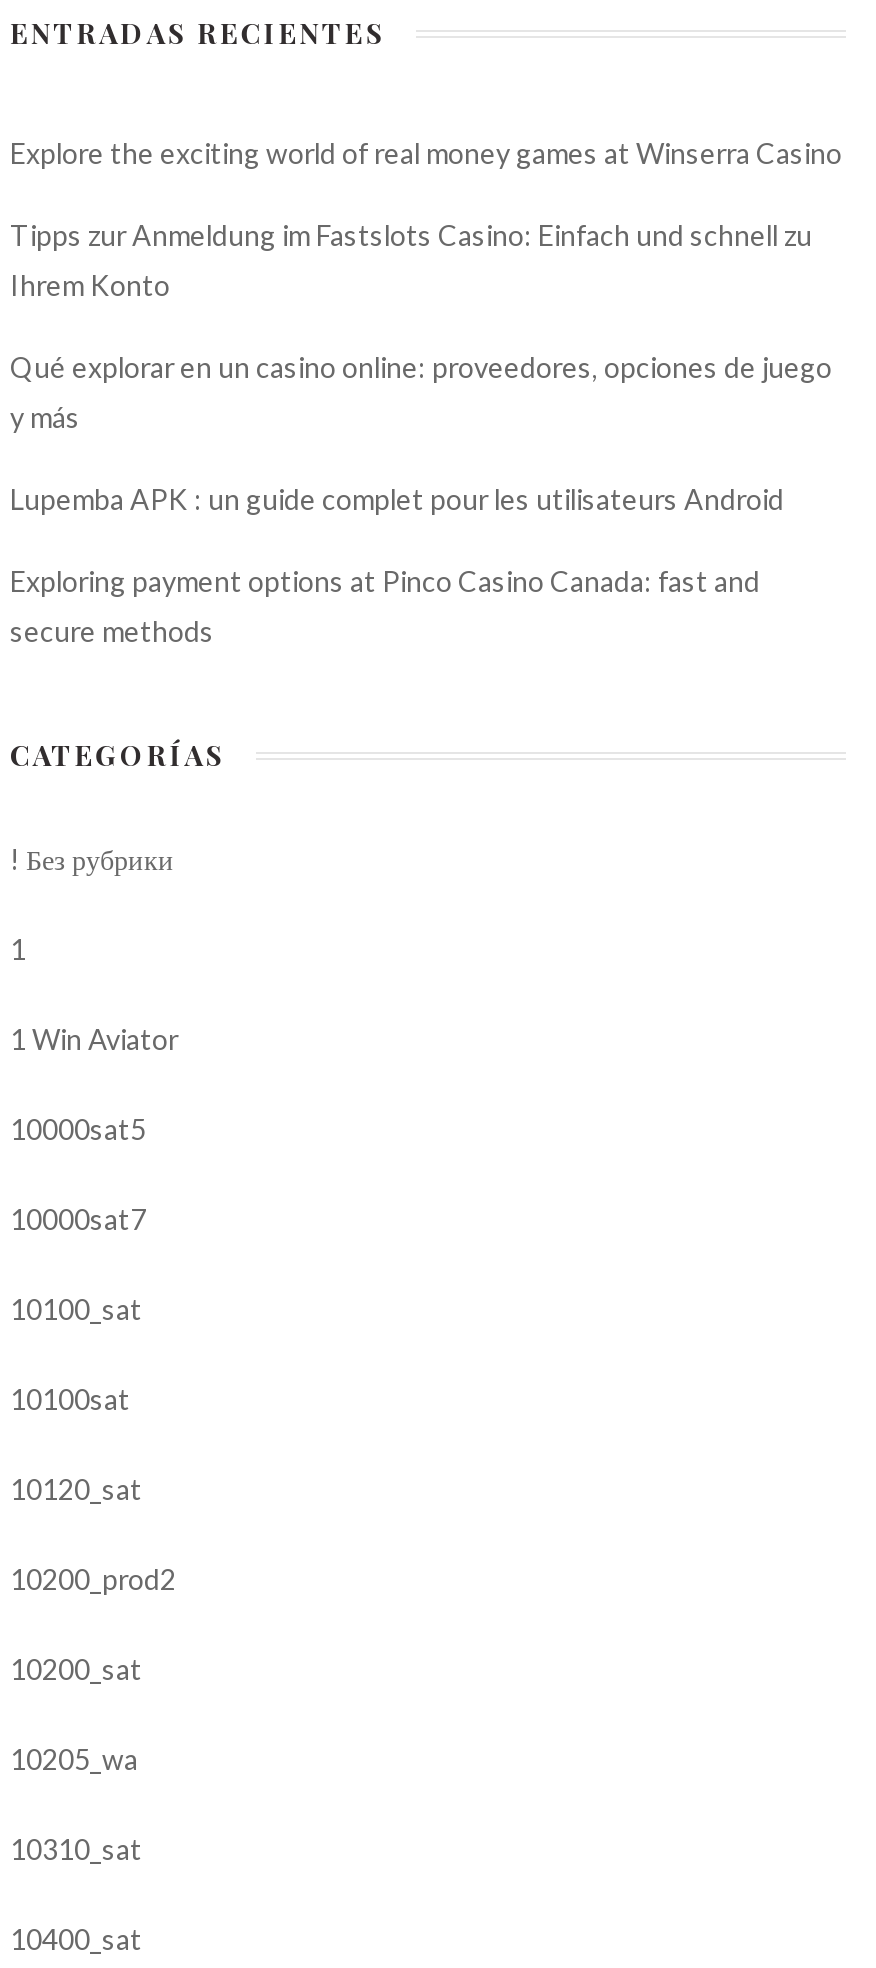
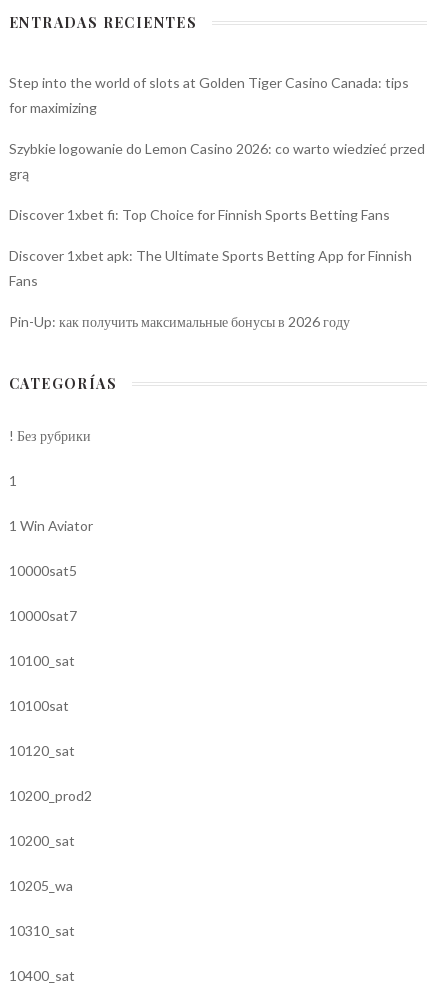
[10,136,842,170] Explore the exciting world of real money games at Winserra Casino -> [9,74,409,91] Step into the world of slots at Golden Tiger Casino Canada: tips
[10,218,812,252] Tipps zur Anmeldung im Fastslots Casino: Einfach und schnell zu -> [9,99,97,116] for maximizing
[10,268,170,302] Ihrem Konto -> [9,140,425,157] Szybkie logowanie do Lemon Casino 2026: co warto wiedzieć przed
[10,350,832,384] Qué explorar en un casino online: proveedores, opciones de juego -> [9,165,29,182] grą
[10,400,80,434] y más -> [9,206,390,223] Discover 1xbet fi: Top Choice for Finnish Sports Betting Fans
[10,482,784,516] Lupemba APK : un guide complet pour les utilisateurs Android -> [9,247,412,264] Discover 1xbet apk: The Ultimate Sports Betting App for Finnish
[10,564,760,598] Exploring payment options at Pinco Casino Canada: fast and -> [9,272,38,289] Fans
[10,614,214,648] secure methods -> [9,313,350,330] Pin-Up: как получить максимальные бонусы в 2026 году

